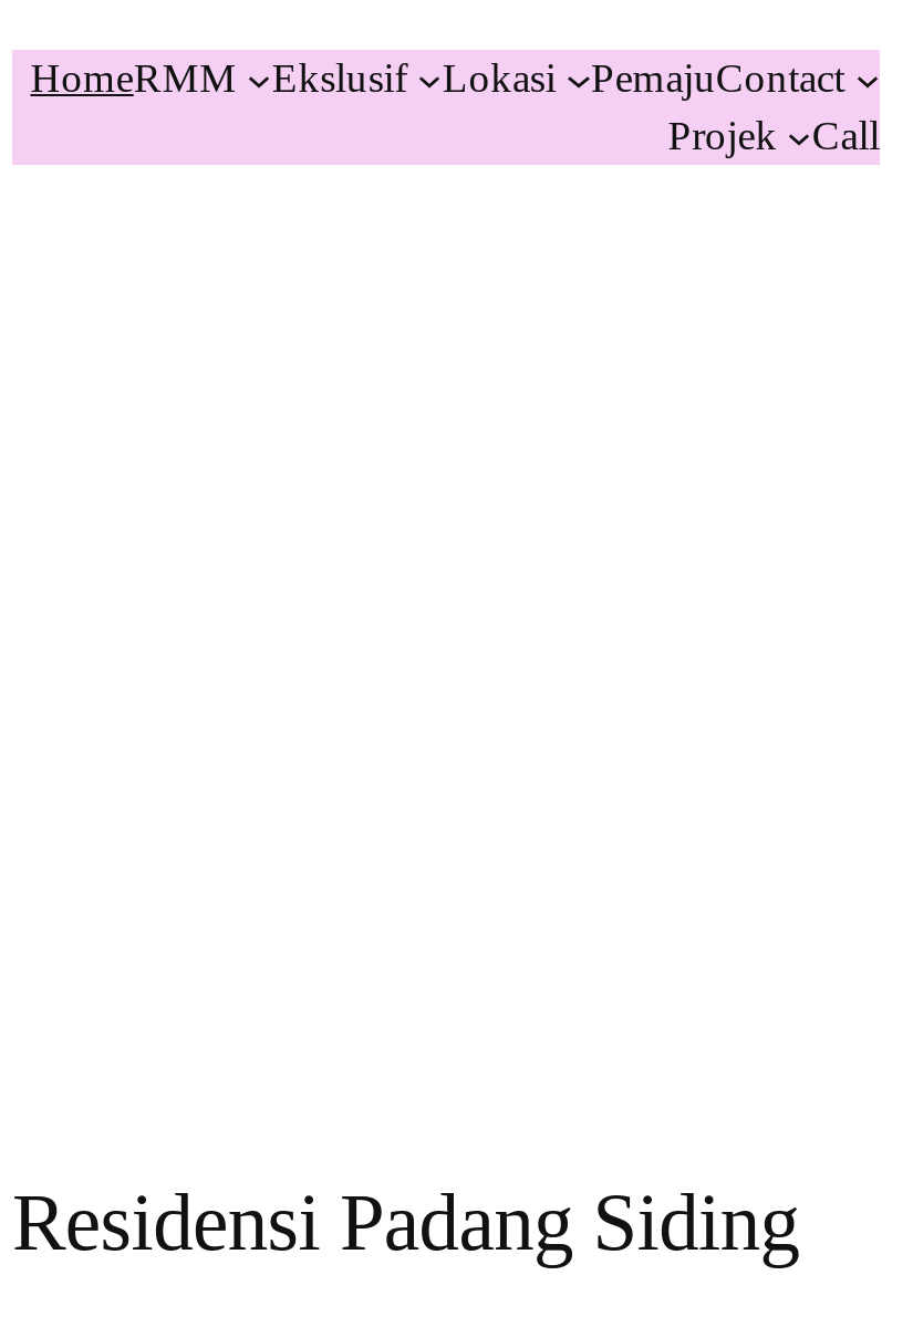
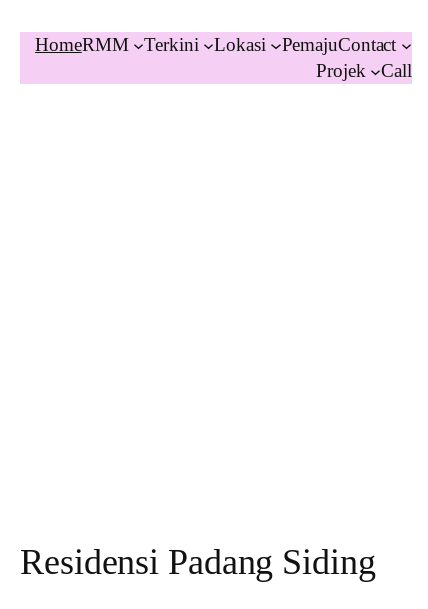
[272,54,407,100] Ekslusif -> [144,34,198,55] Terkini

